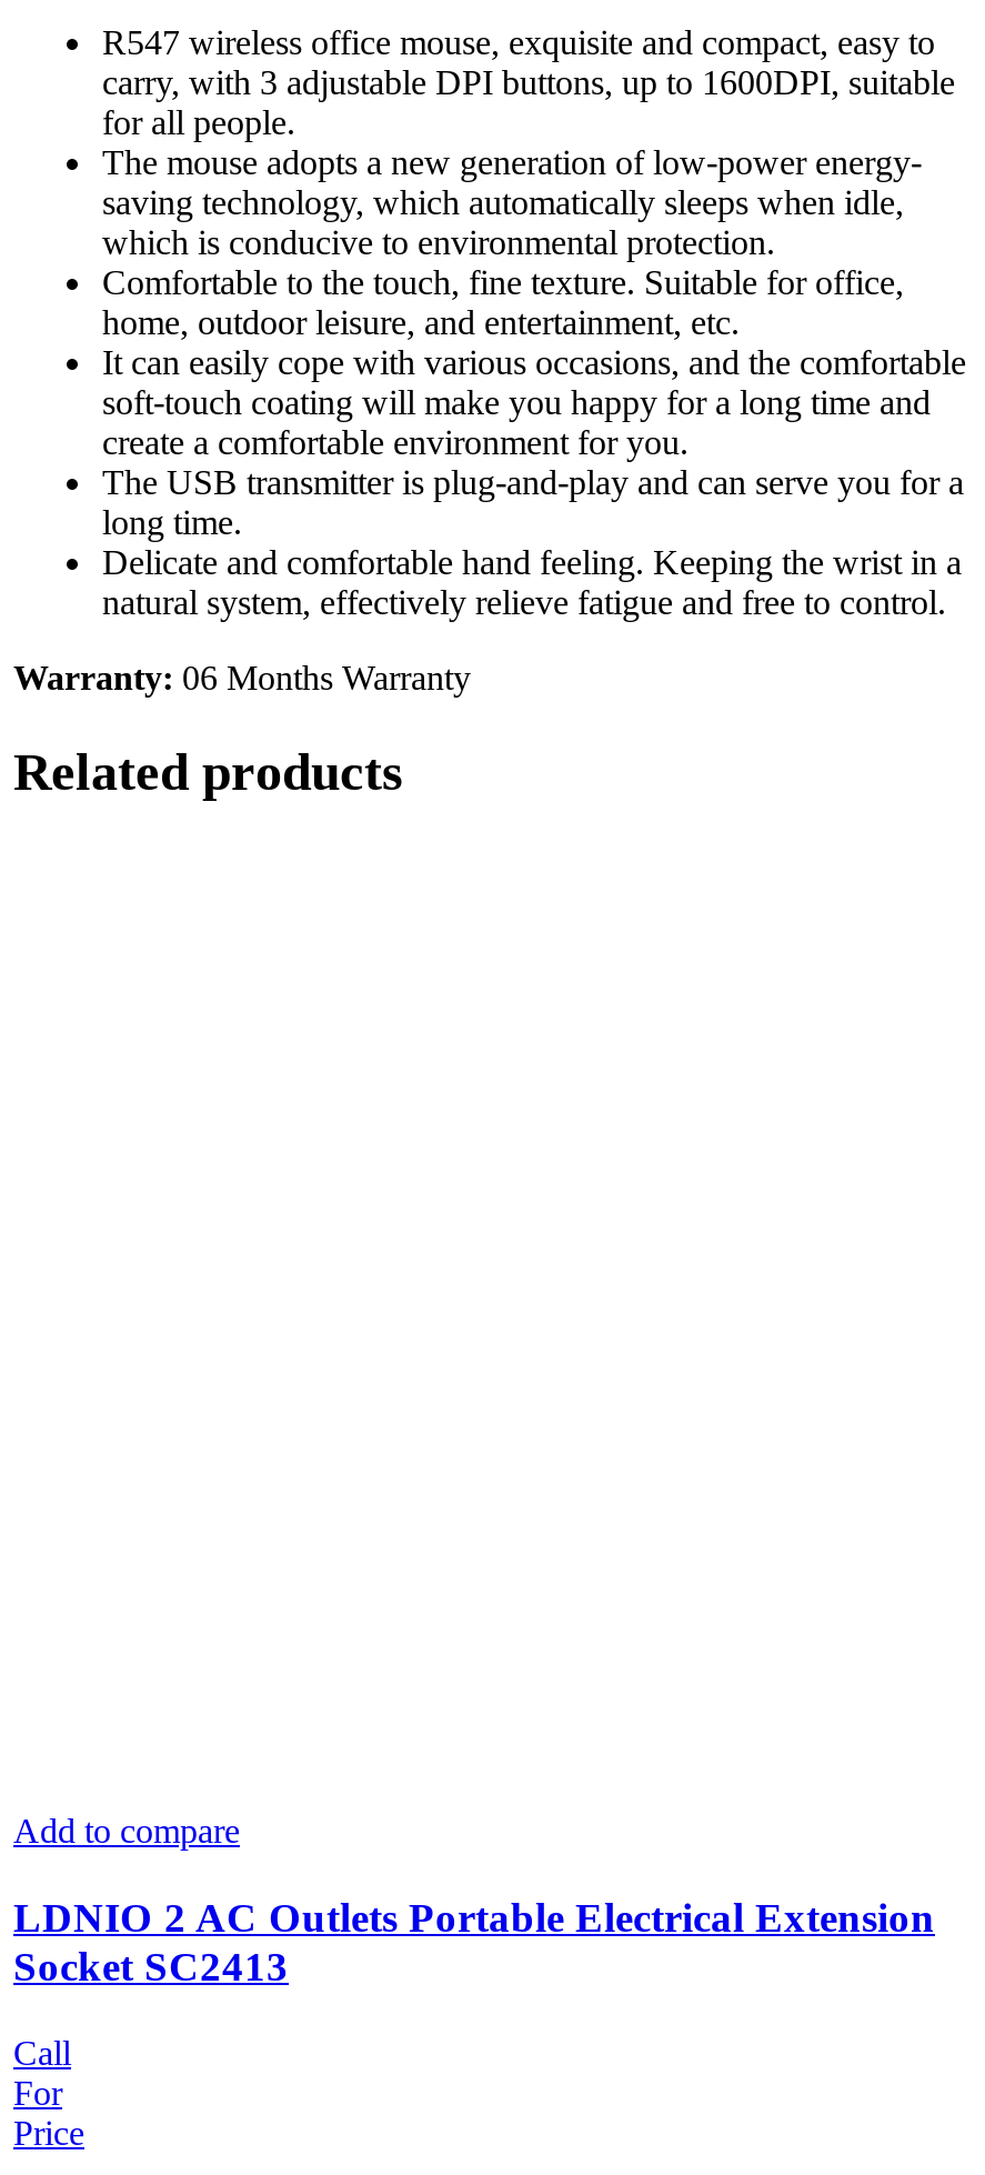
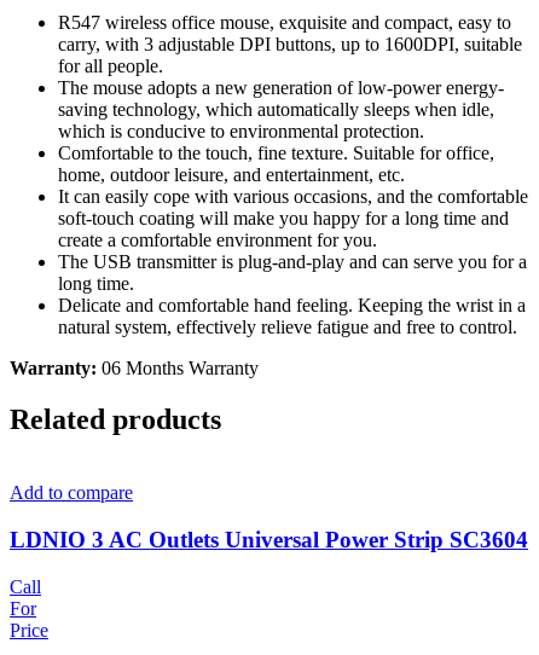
[13,1894,935,1989] LDNIO 2 AC Outlets Portable Electrical Extension | Socket SC2413 -> [10,527,528,552] LDNIO 3 AC Outlets Universal Power Strip SC3604

